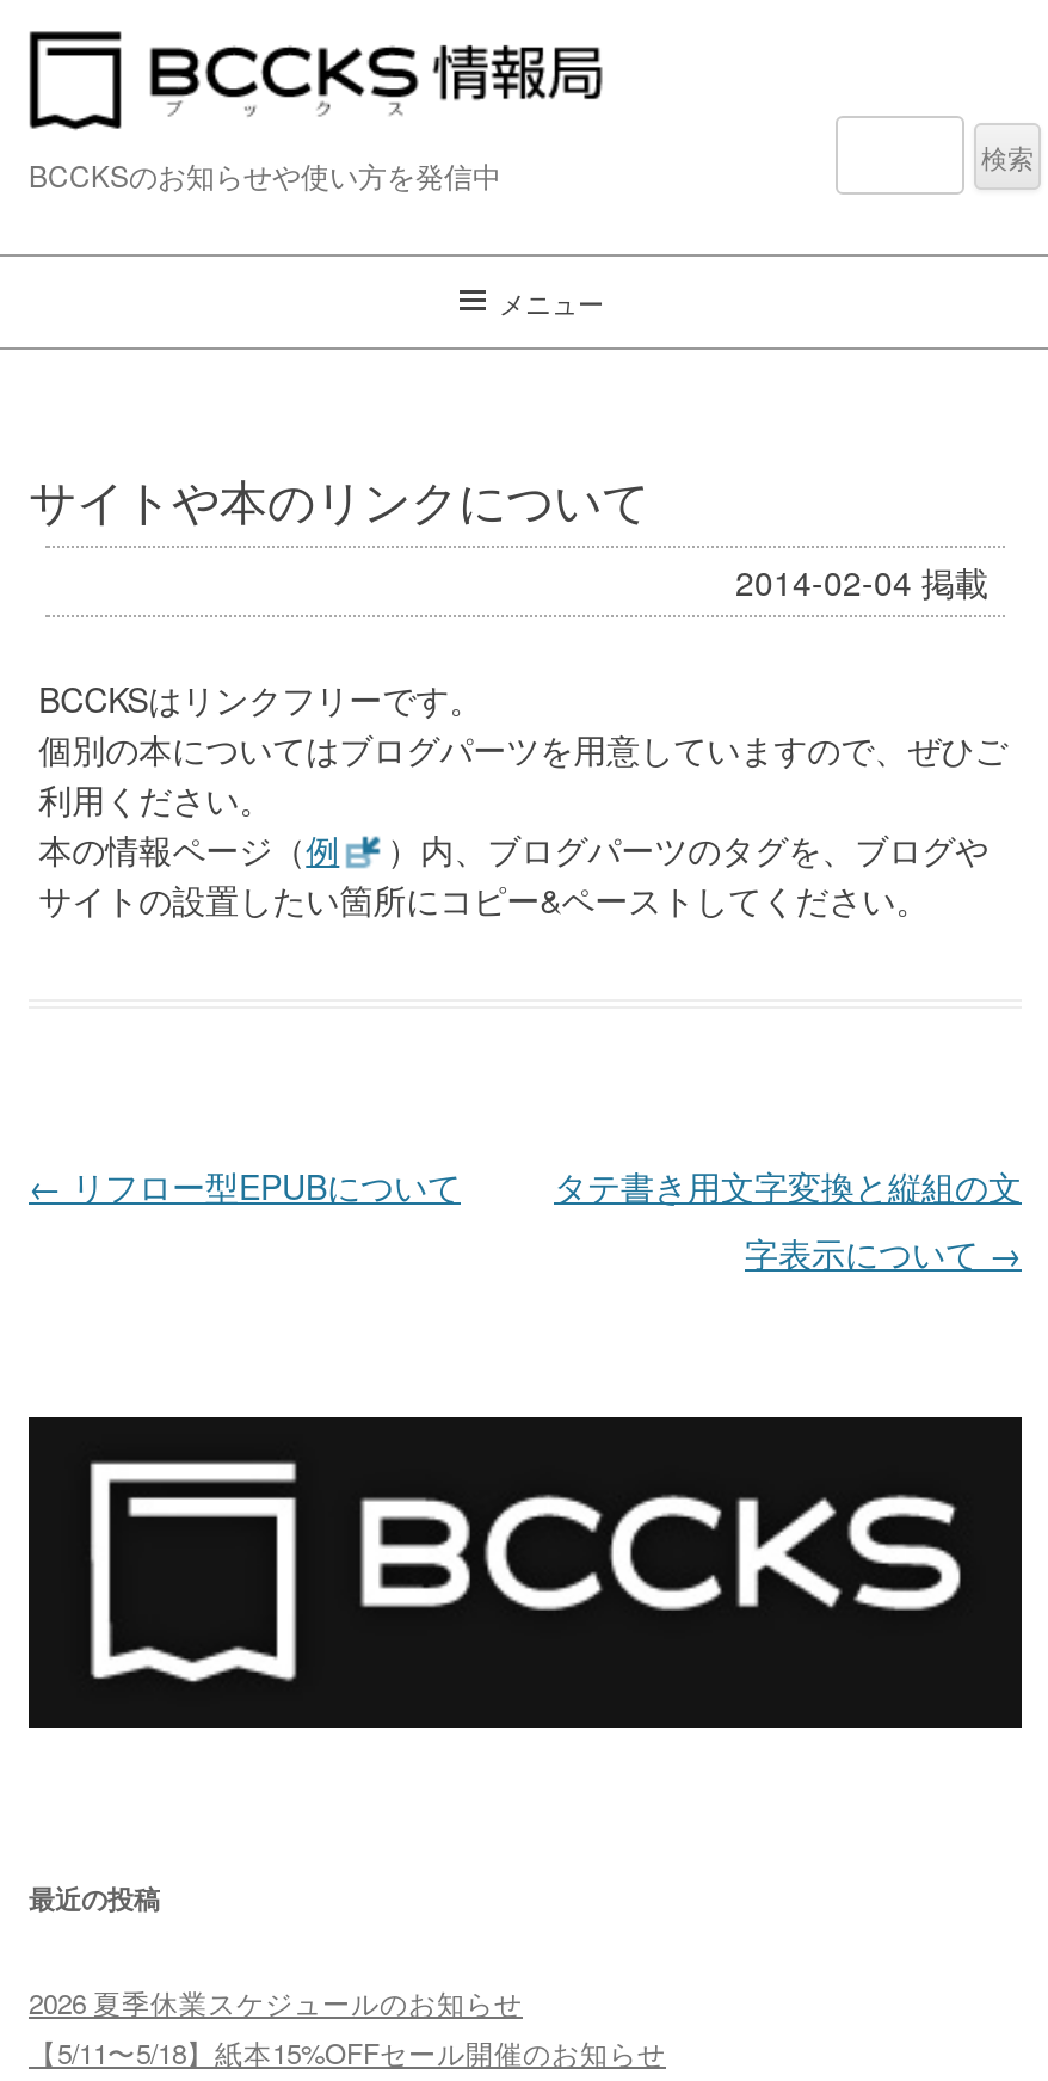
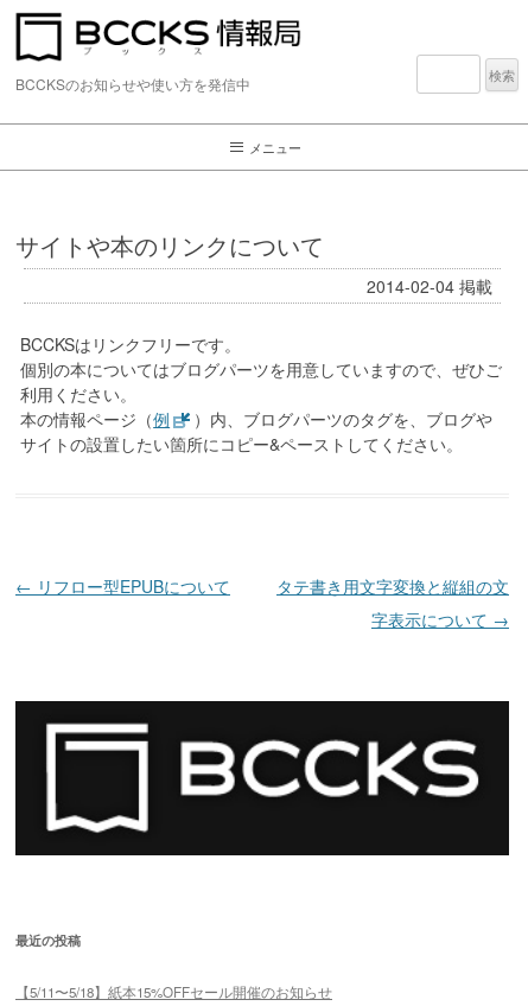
[29,1983,523,2022] 2026 夏季休業スケジュールのお知らせ -> none

